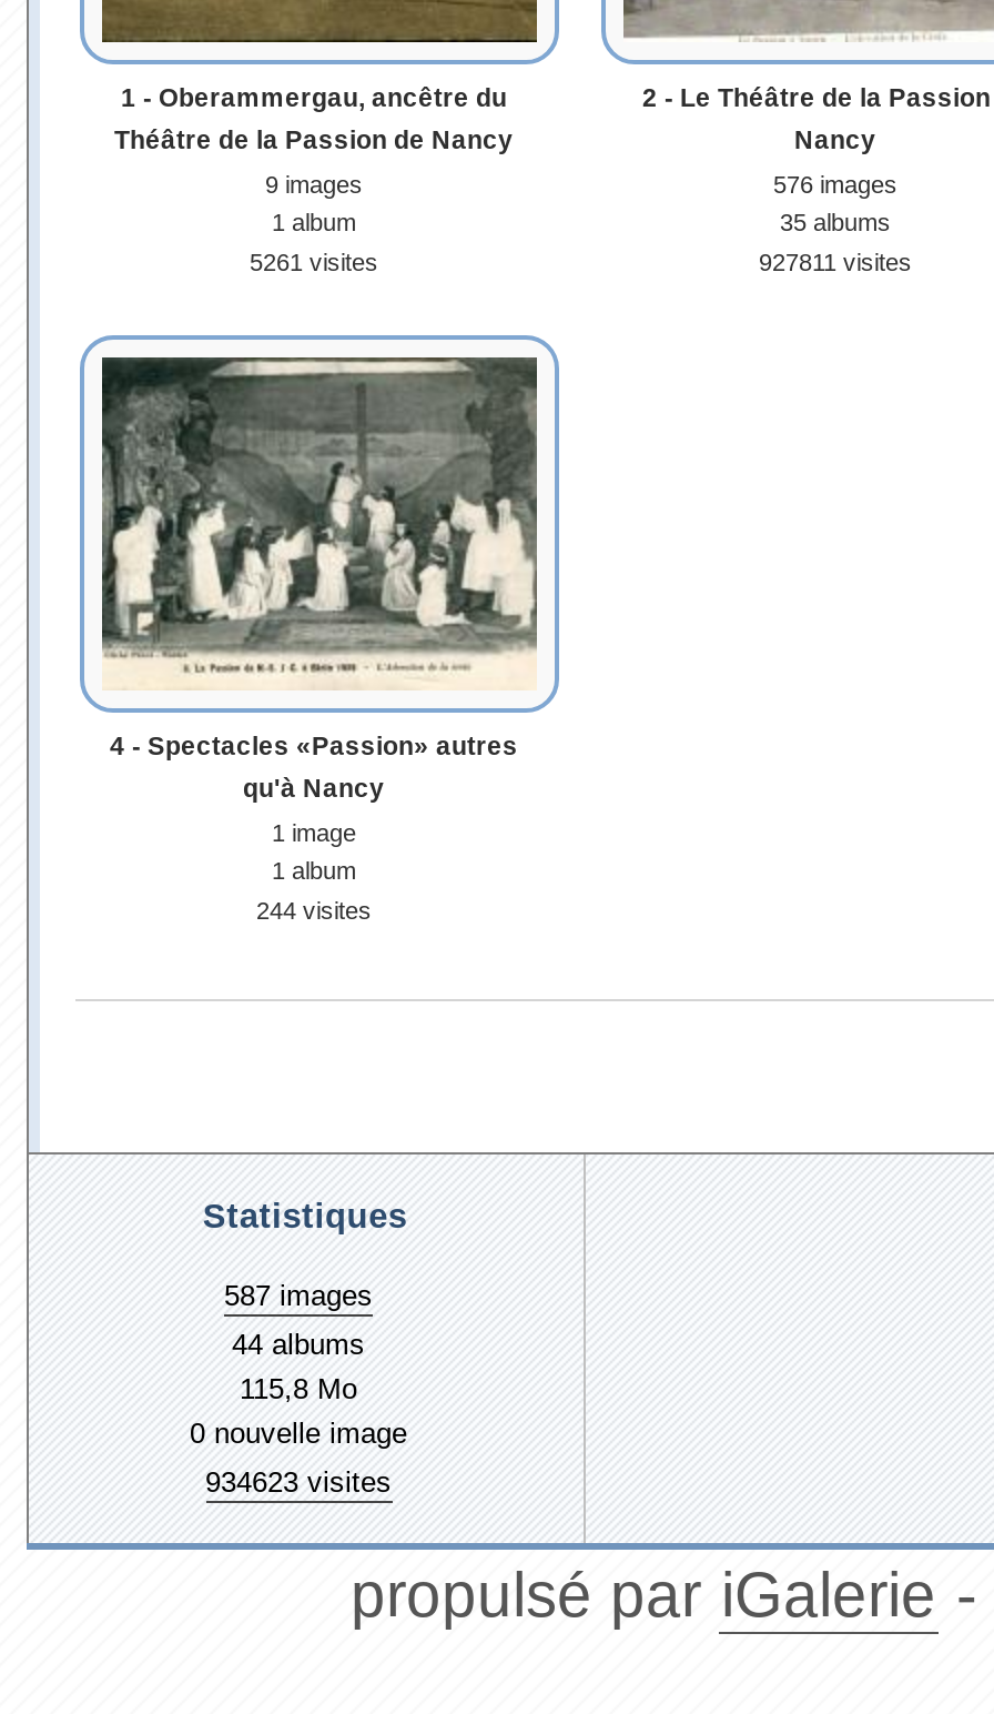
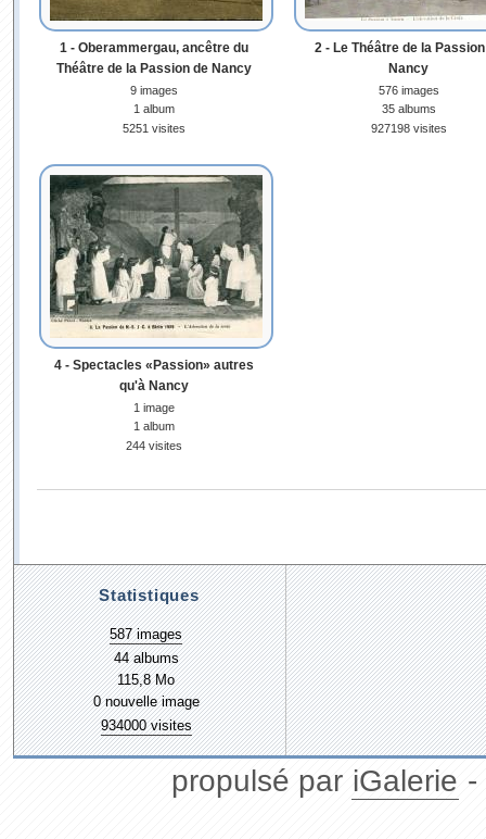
[250,248,378,274] 5261 visites -> [122,121,185,134] 5251 visites
[759,248,912,274] 927811 visites -> [370,121,446,134] 927198 visites
[205,1465,392,1498] 934623 visites -> [100,717,191,733] 934000 visites

